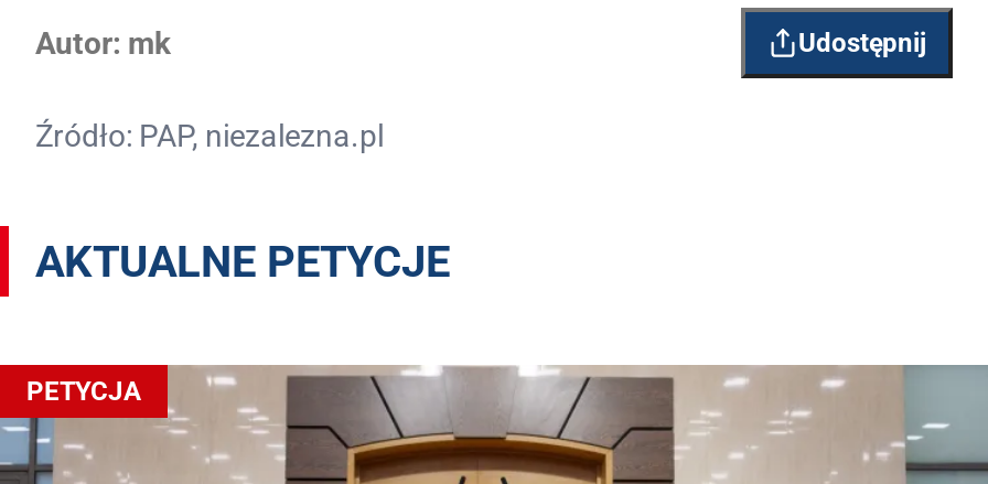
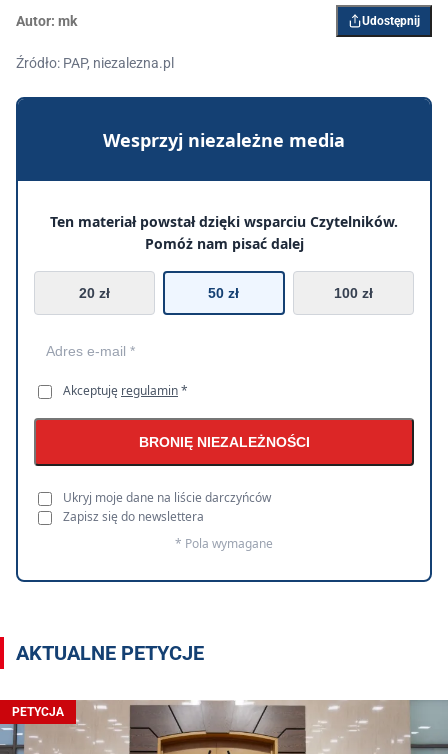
none -> [15,96,433,583] [image] | Wesprzyj niezależne media | Ten materiał powstał dzięki wsparciu Czytelników. | Pomóż nam pisać dalej | 20 zł | 50 zł | 100 zł
none -> [63,382,309,552] Akceptuję regulamin * | BRONIĘ NIEZALEŻNOŚCI | Ukryj moje dane na liście darczyńców | Zapisz się do newslettera | * Pola wymagane

